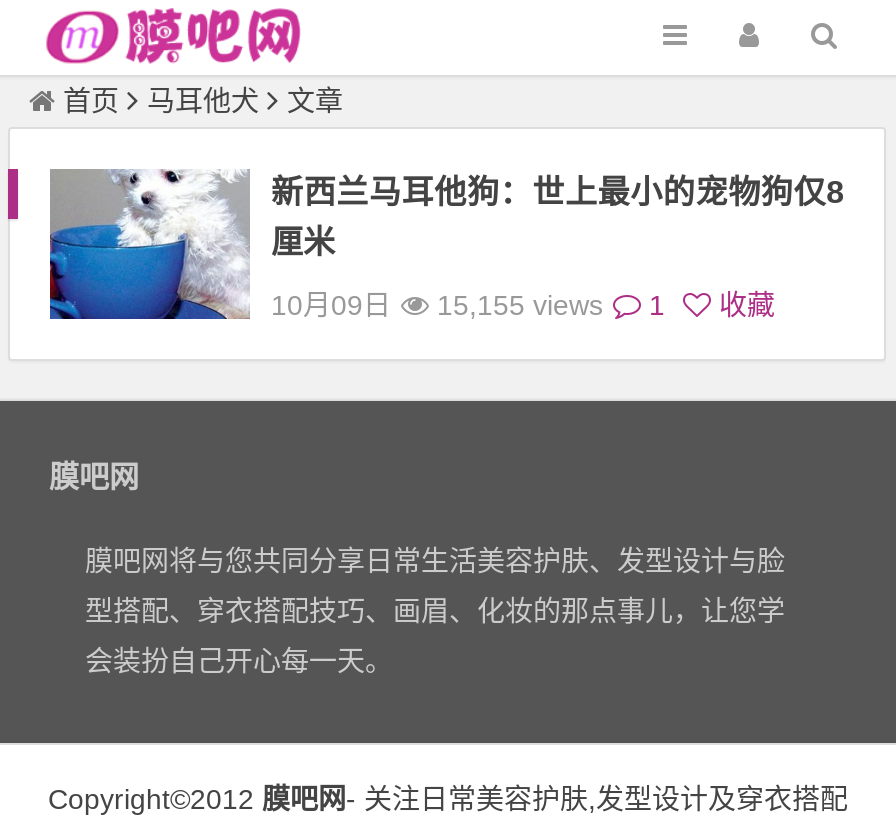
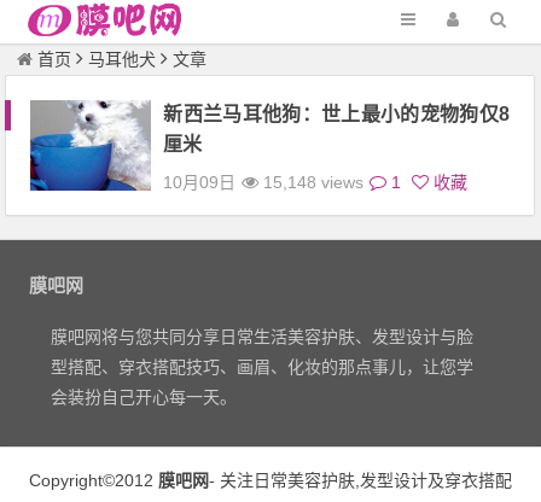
[271,289,775,321] 10月09日 15,155 views 1 收藏 -> [164,173,468,192] 10月09日 15,148 views 1 收藏

